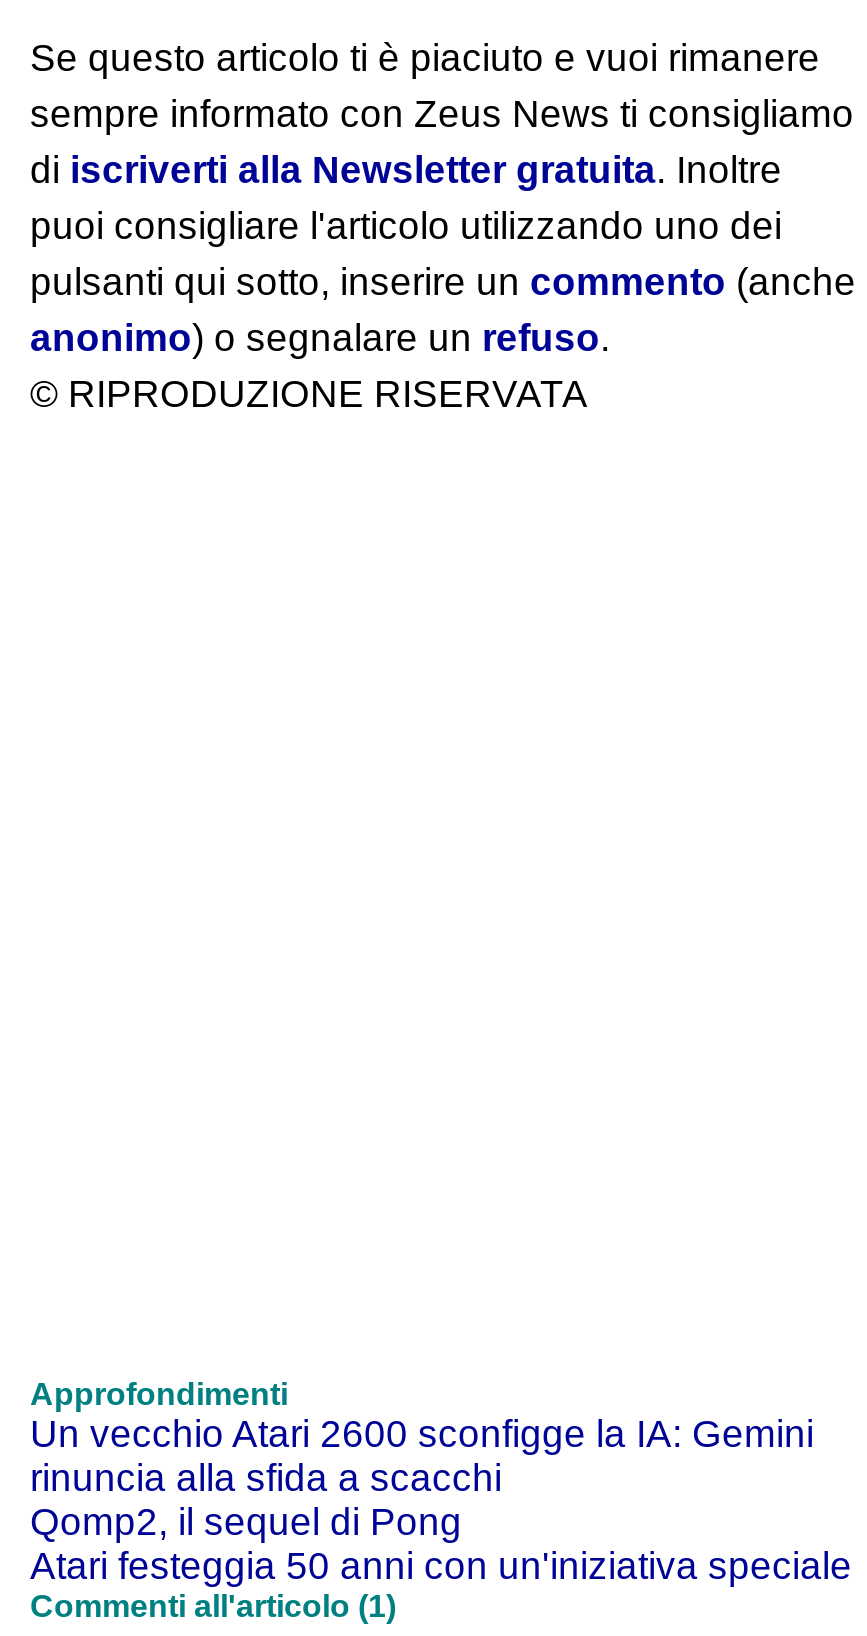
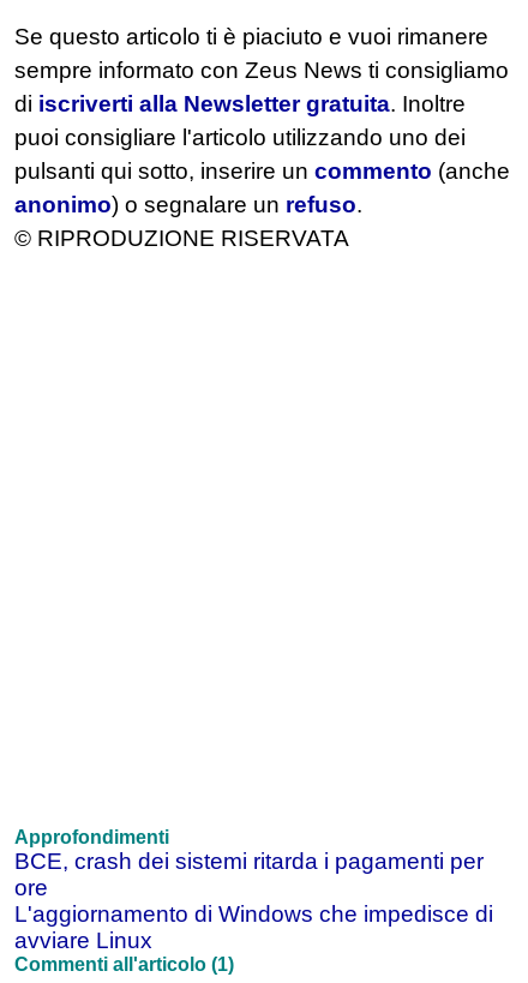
[30,1412,852,1586] Un vecchio Atari 2600 sconfigge la IA: Gemini | rinuncia alla sfida a scacchi | Qomp2, il sequel di Pong | Atari festeggia 50 anni con un'iniziativa speciale -> [14,848,493,953] BCE, crash dei sistemi ritarda i pagamenti per | ore | L'aggiornamento di Windows che impedisce di | avviare Linux

